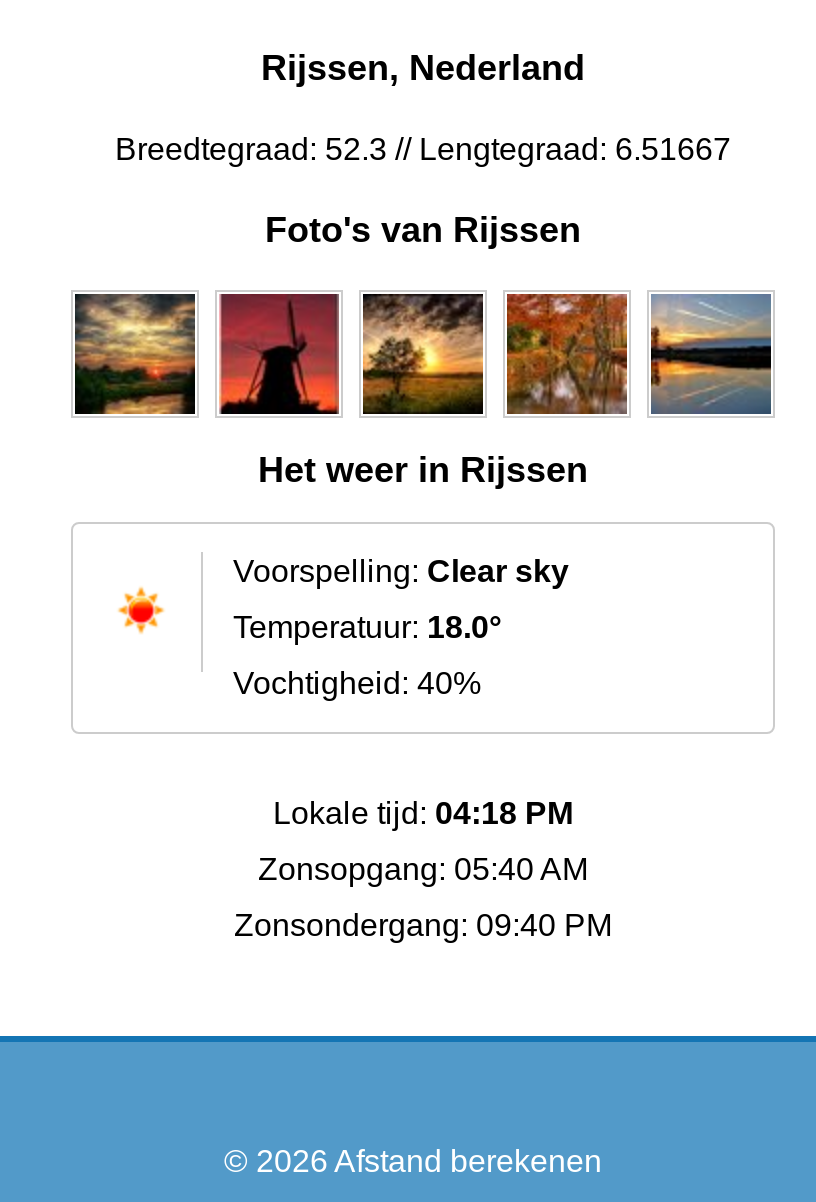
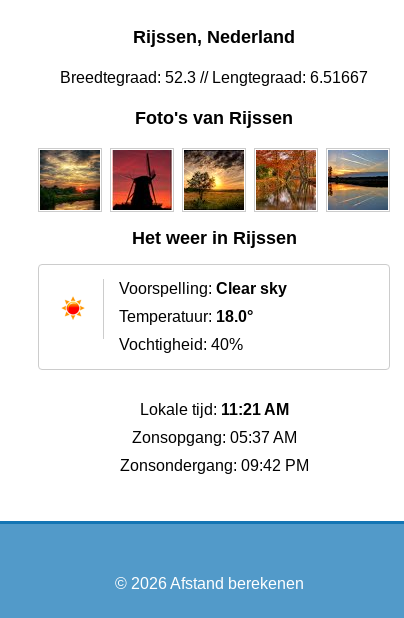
[273,796,573,830] Lokale tijd: 04:18 PM -> [139,401,288,418] Lokale tijd: 11:21 AM
[258,852,588,886] Zonsopgang: 05:40 AM -> [131,429,296,446] Zonsopgang: 05:37 AM
[234,908,612,942] Zonsondergang: 09:40 PM -> [119,457,308,474] Zonsondergang: 09:42 PM

